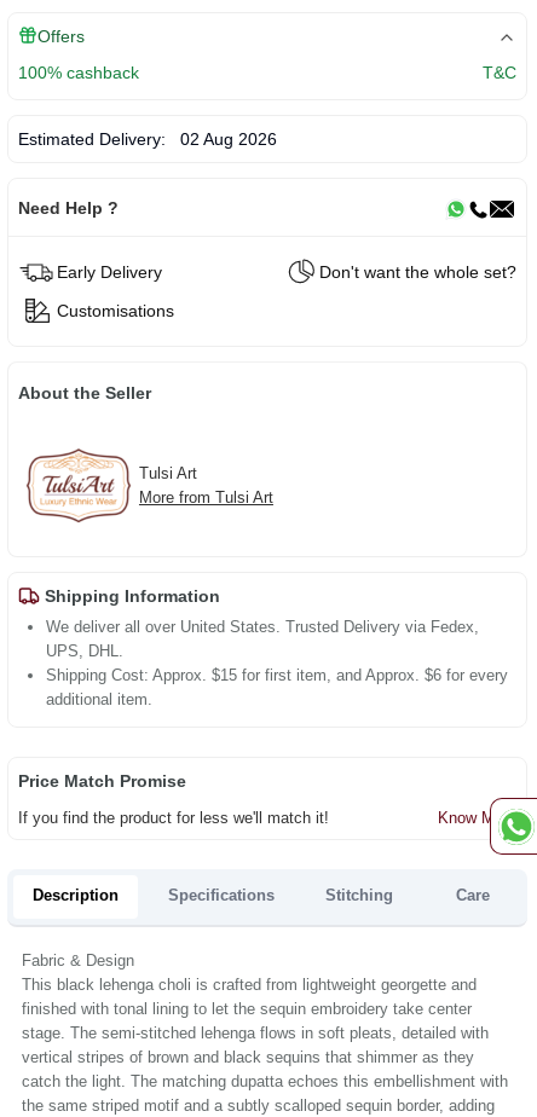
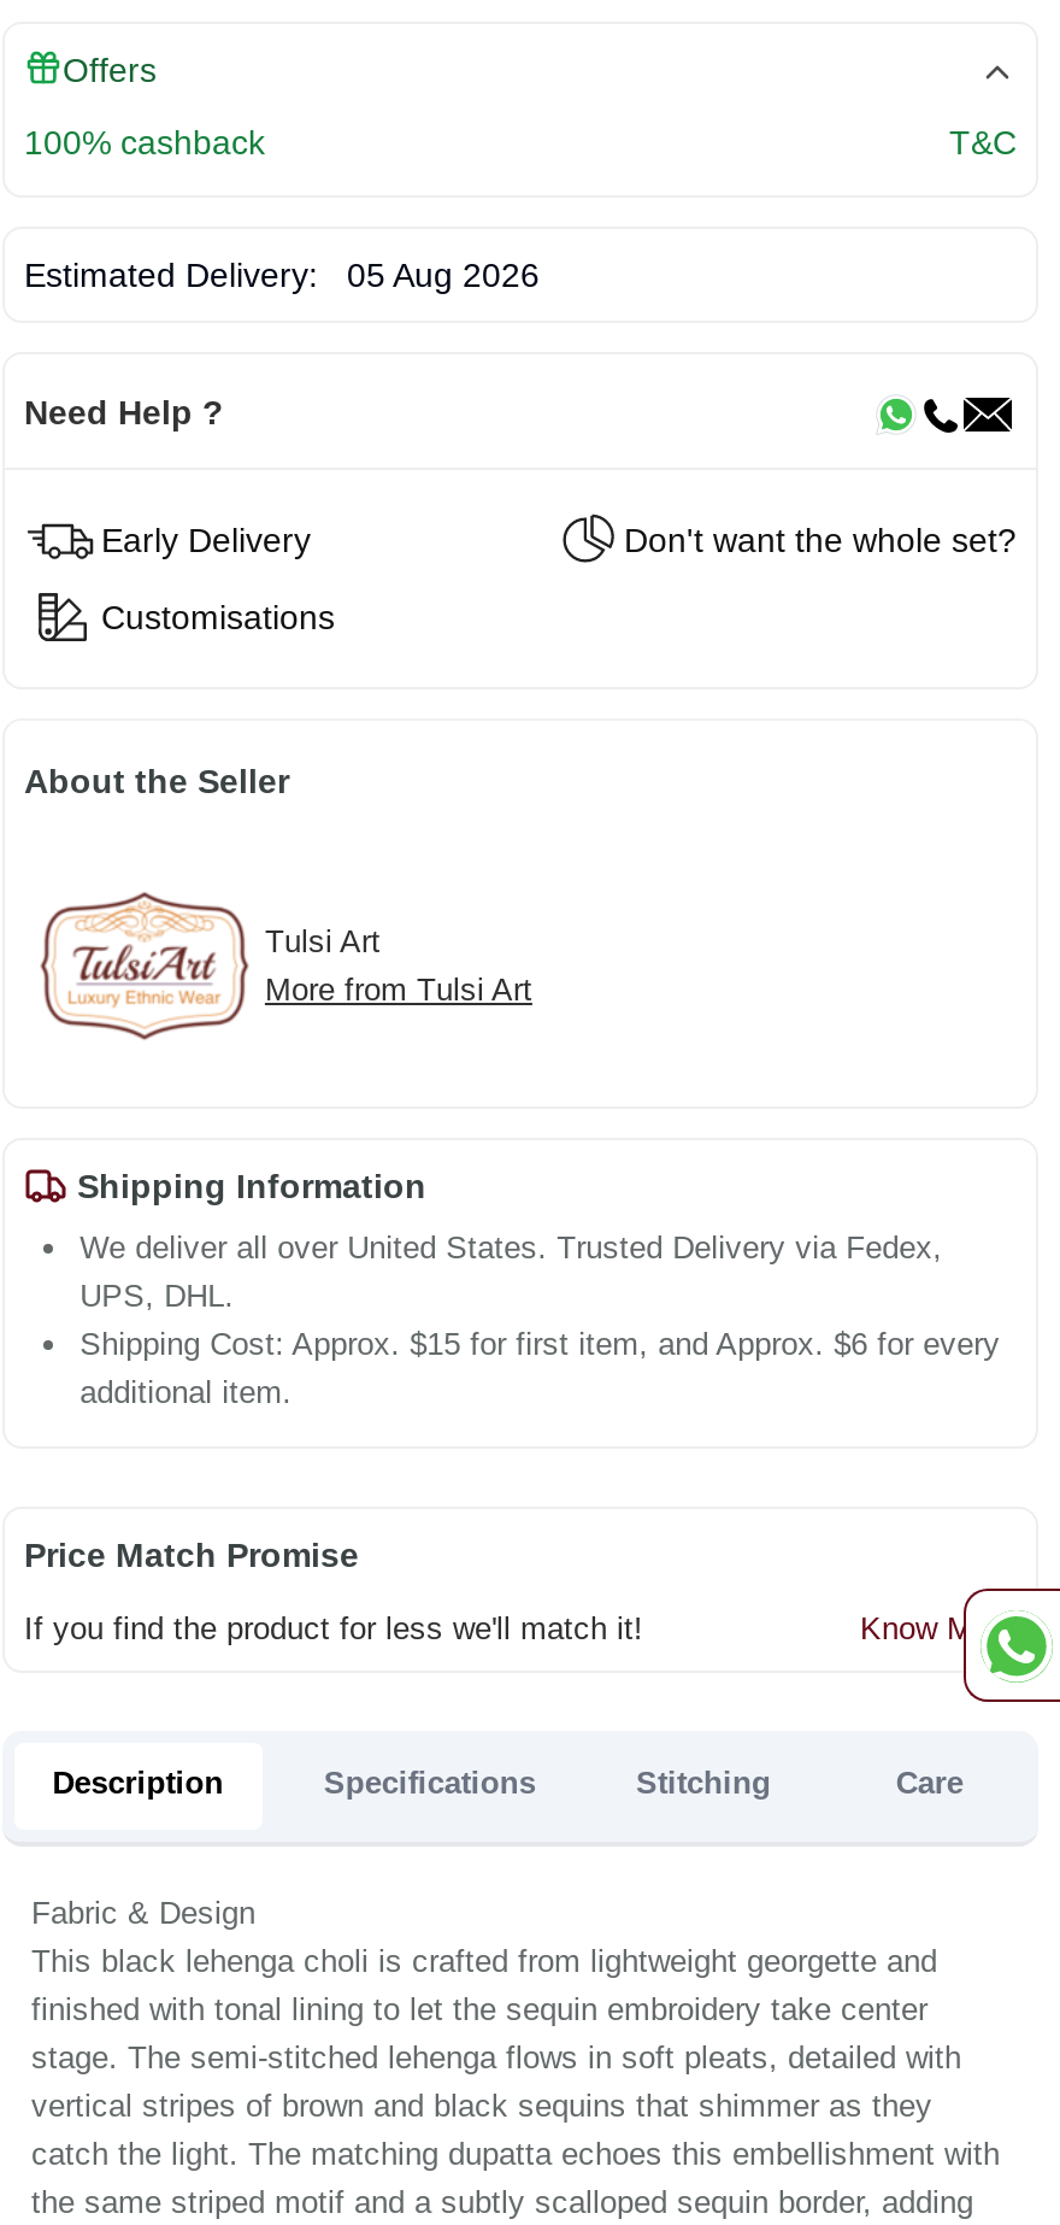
[18,129,277,148] Estimated Delivery: 02 Aug 2026 -> [24,255,540,293] Estimated Delivery: 05 Aug 2026

